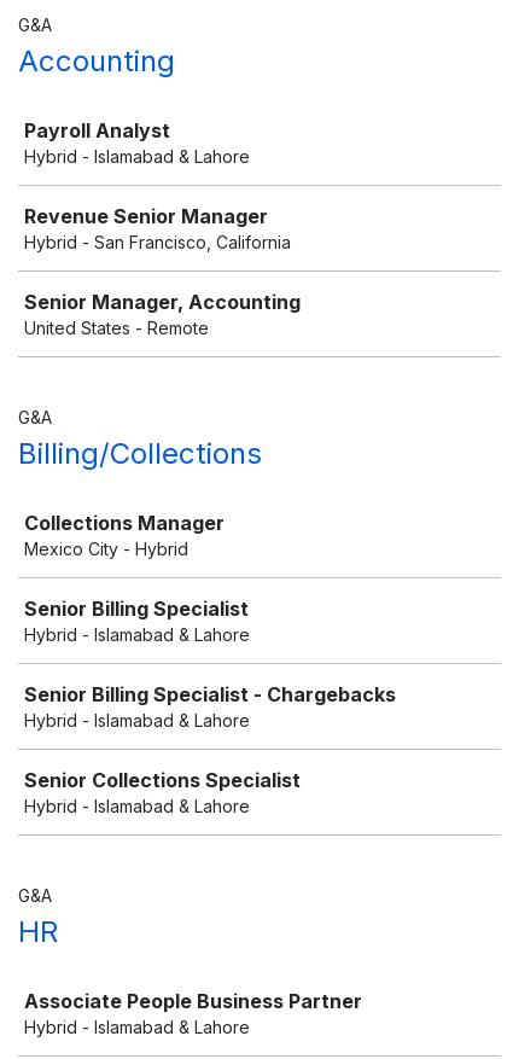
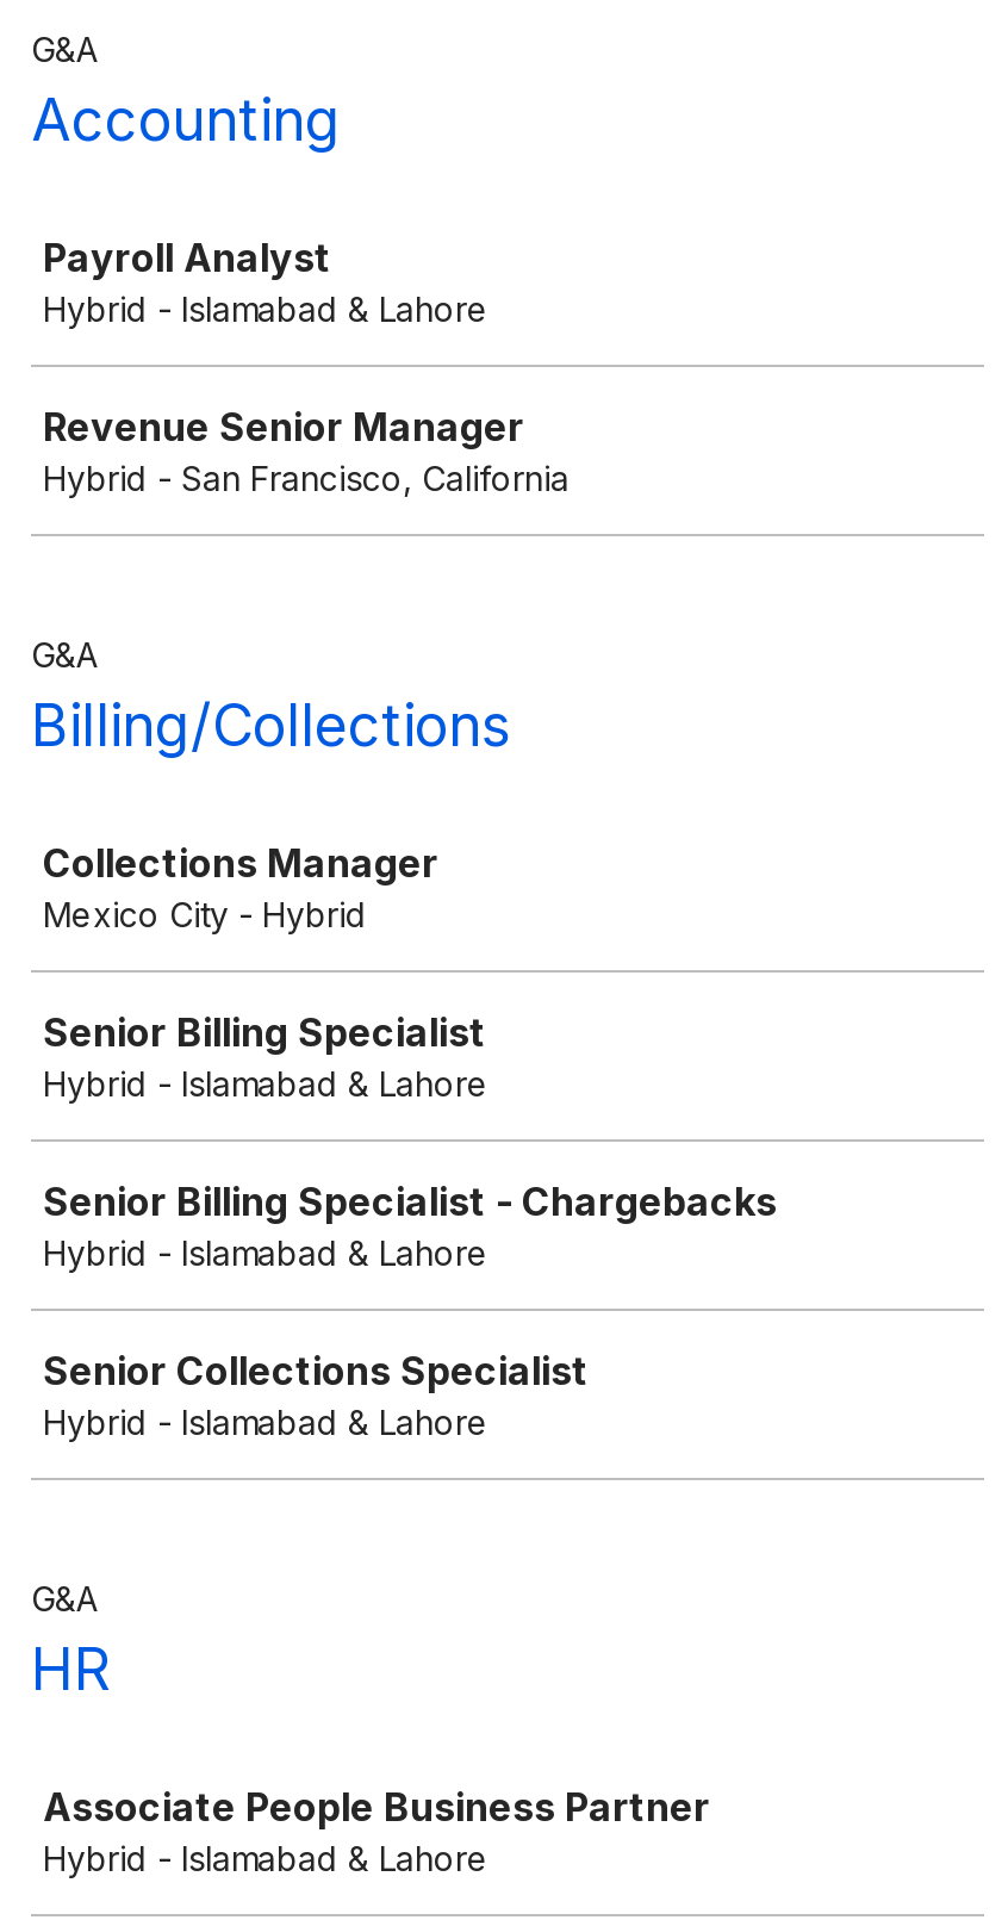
[24,290,301,338] Senior Manager, Accounting | United States - Remote -> none

